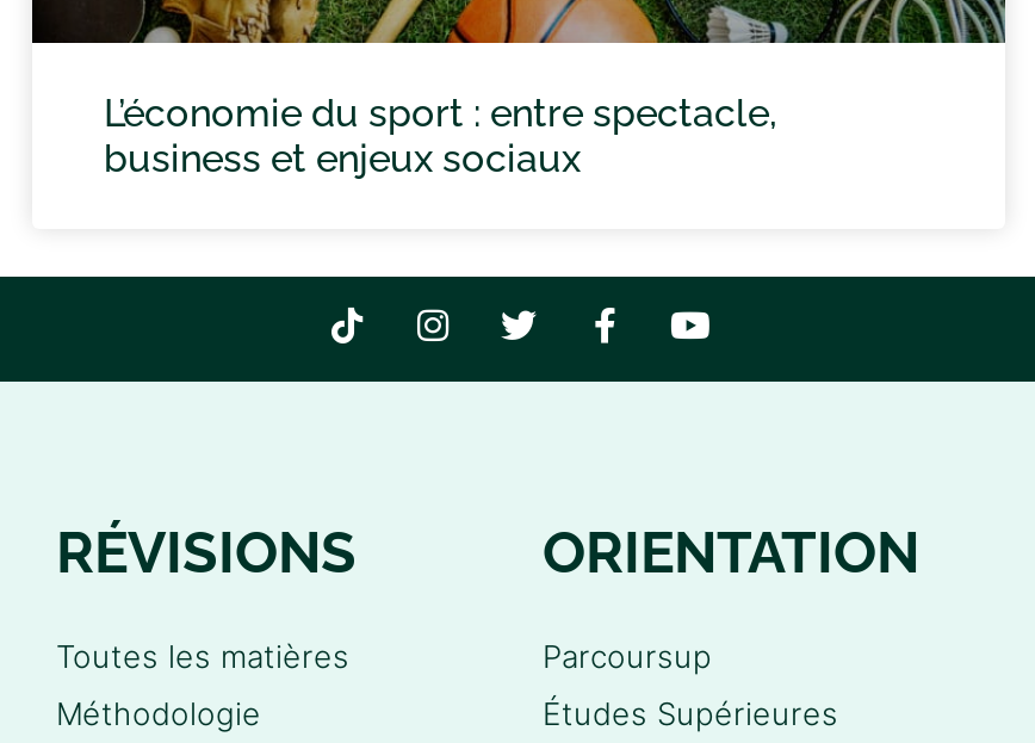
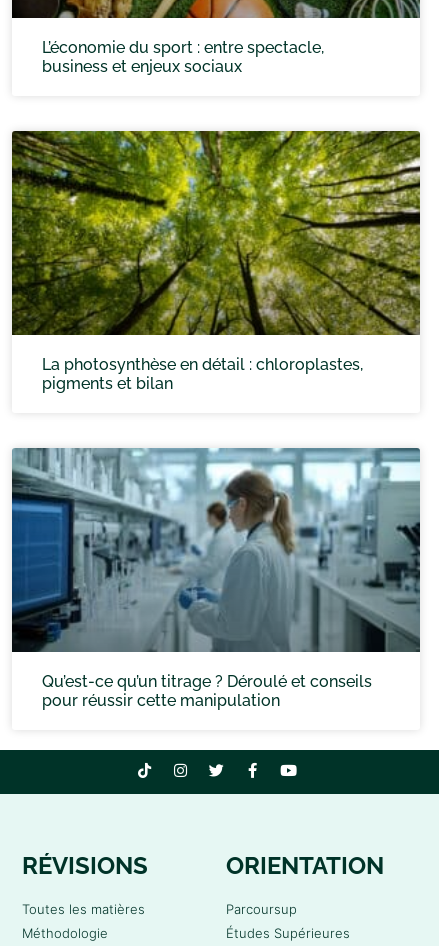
none -> [11,447,421,710] [image] | Qu’est-ce qu’un titrage ? Déroulé et conseils | pour réussir cette manipulation
none -> [12,116,421,393] [image] | La photosynthèse en détail : chloroplastes, | pigments et bilan

